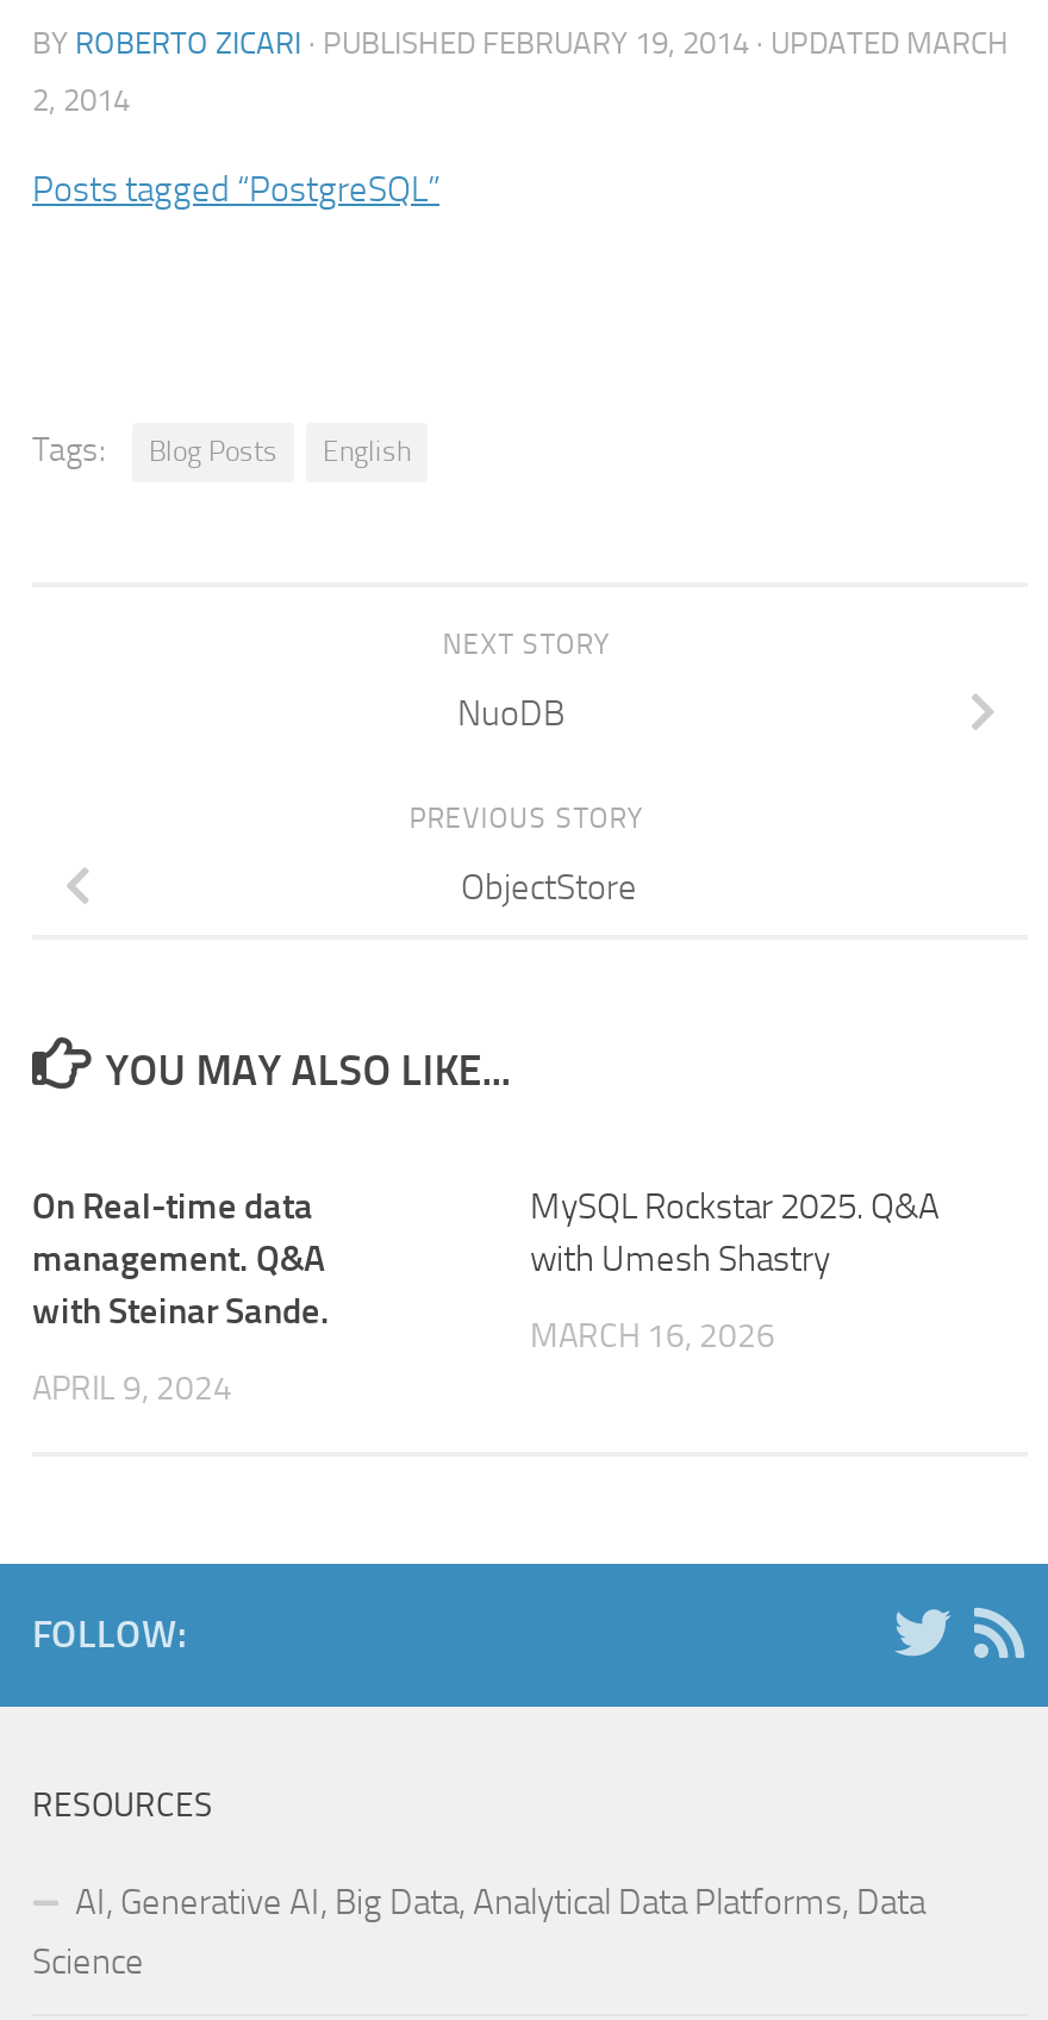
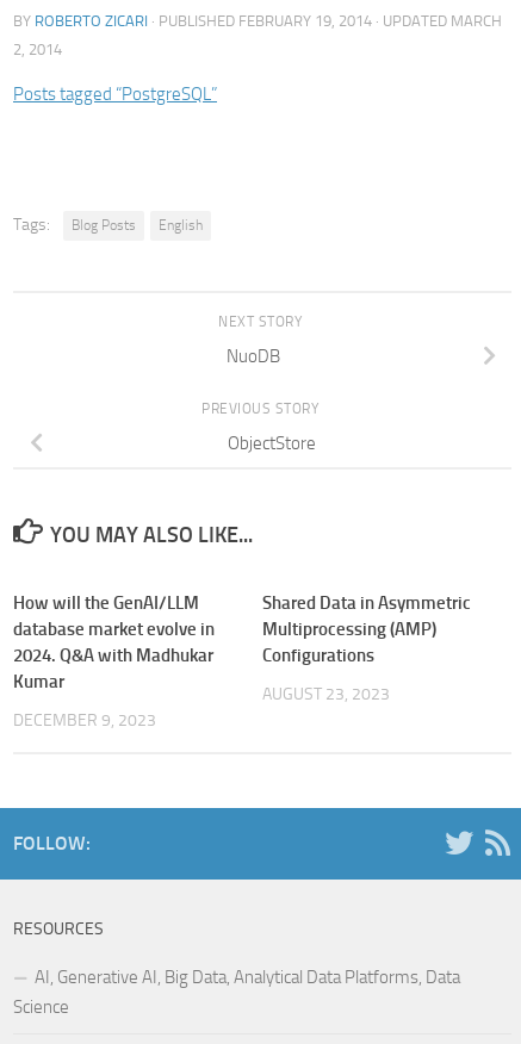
[32,1185,330,1333] On Real-time data | management. Q&A | with Steinar Sande. -> [13,592,215,692] How will the GenAI/LLM | database market evolve in | 2024. Q&A with Madhukar | Kumar
[530,1185,940,1280] MySQL Rockstar 2025. Q&A | with Umesh Shastry -> [262,592,471,666] Shared Data in Asymmetric | Multiprocessing (AMP) | Configurations
[530,1316,775,1356] MARCH 16, 2026 -> [262,684,390,704] AUGUST 23, 2023
[32,1368,232,1409] APRIL 9, 2024 -> [13,710,156,730] DECEMBER 9, 2023

